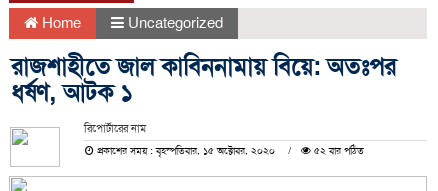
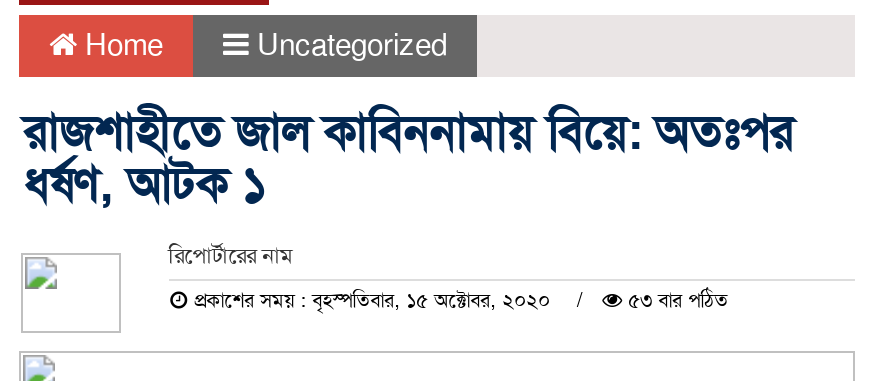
[311,144,364,157] ৫২ বার পঠিত -> [622,287,728,313] ৫৩ বার পঠিত

